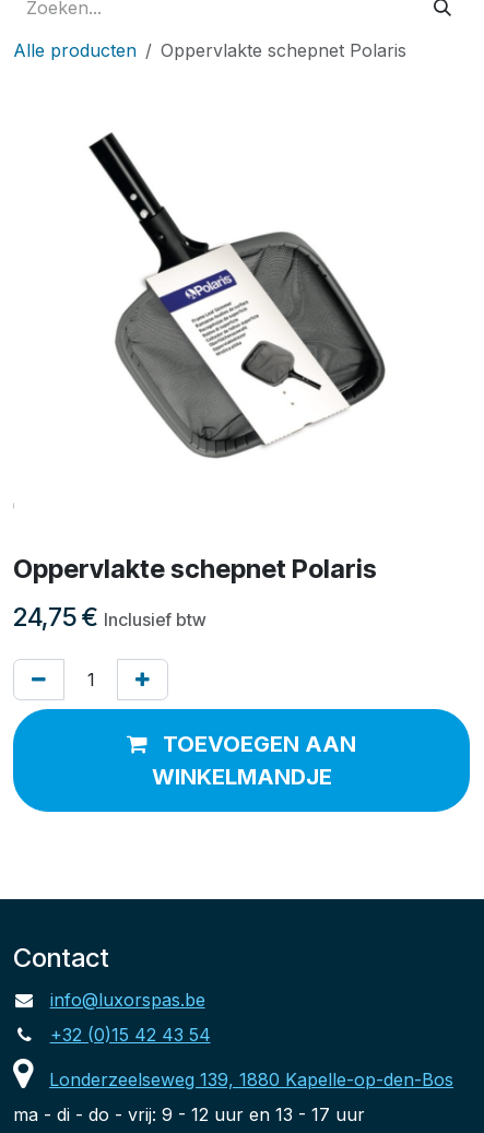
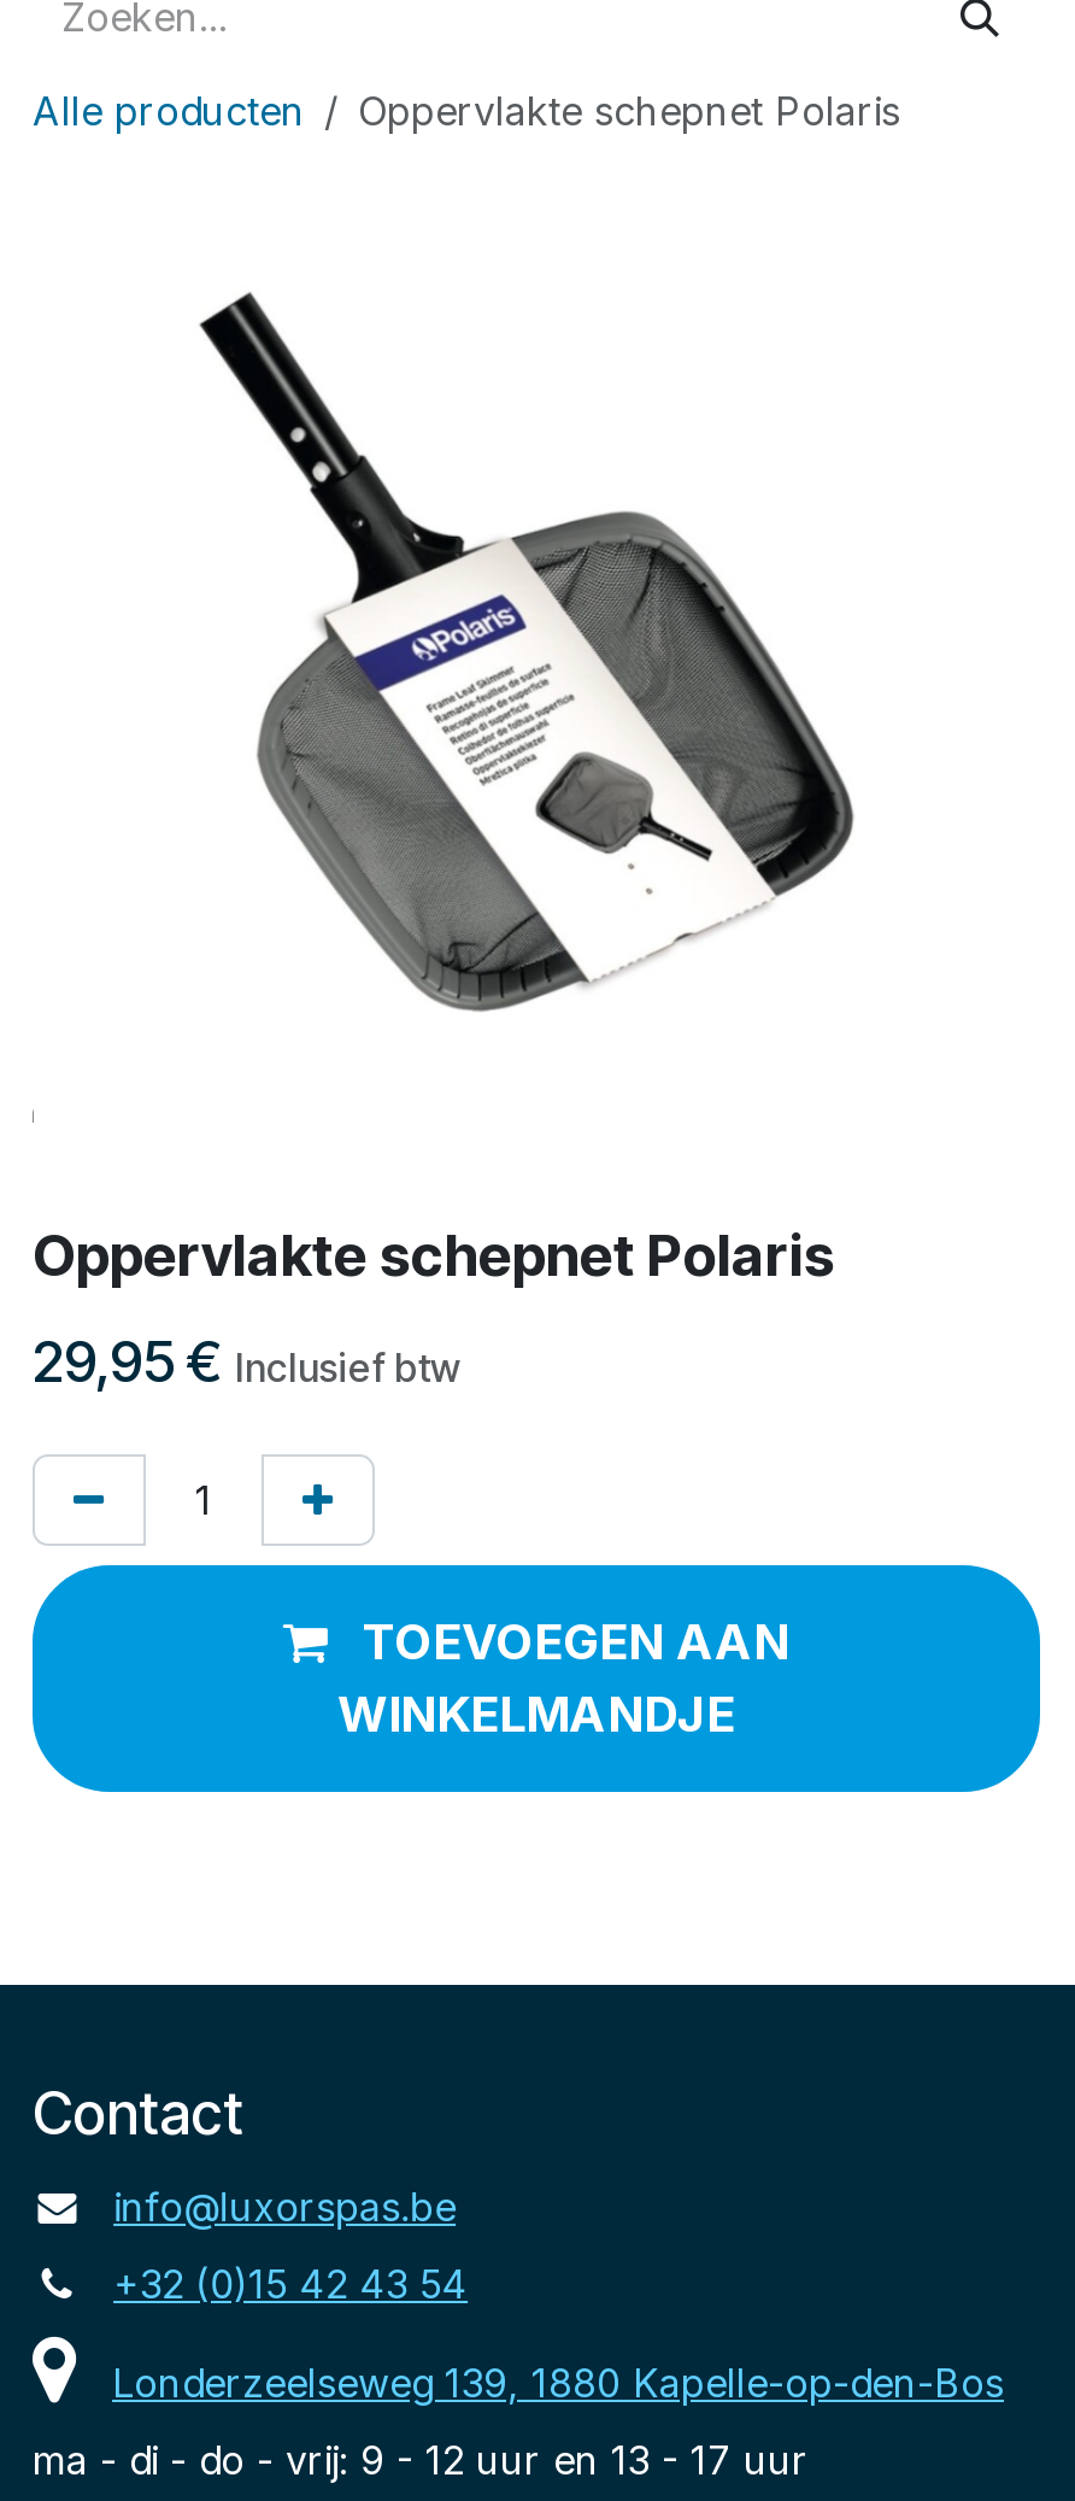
[13,601,206,632] 24,75 € Inclusief btw -> [33,1326,462,1396] 29,95 € Inclusief btw

